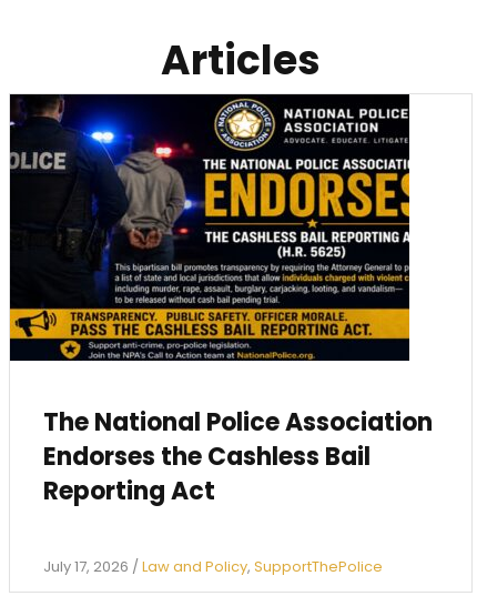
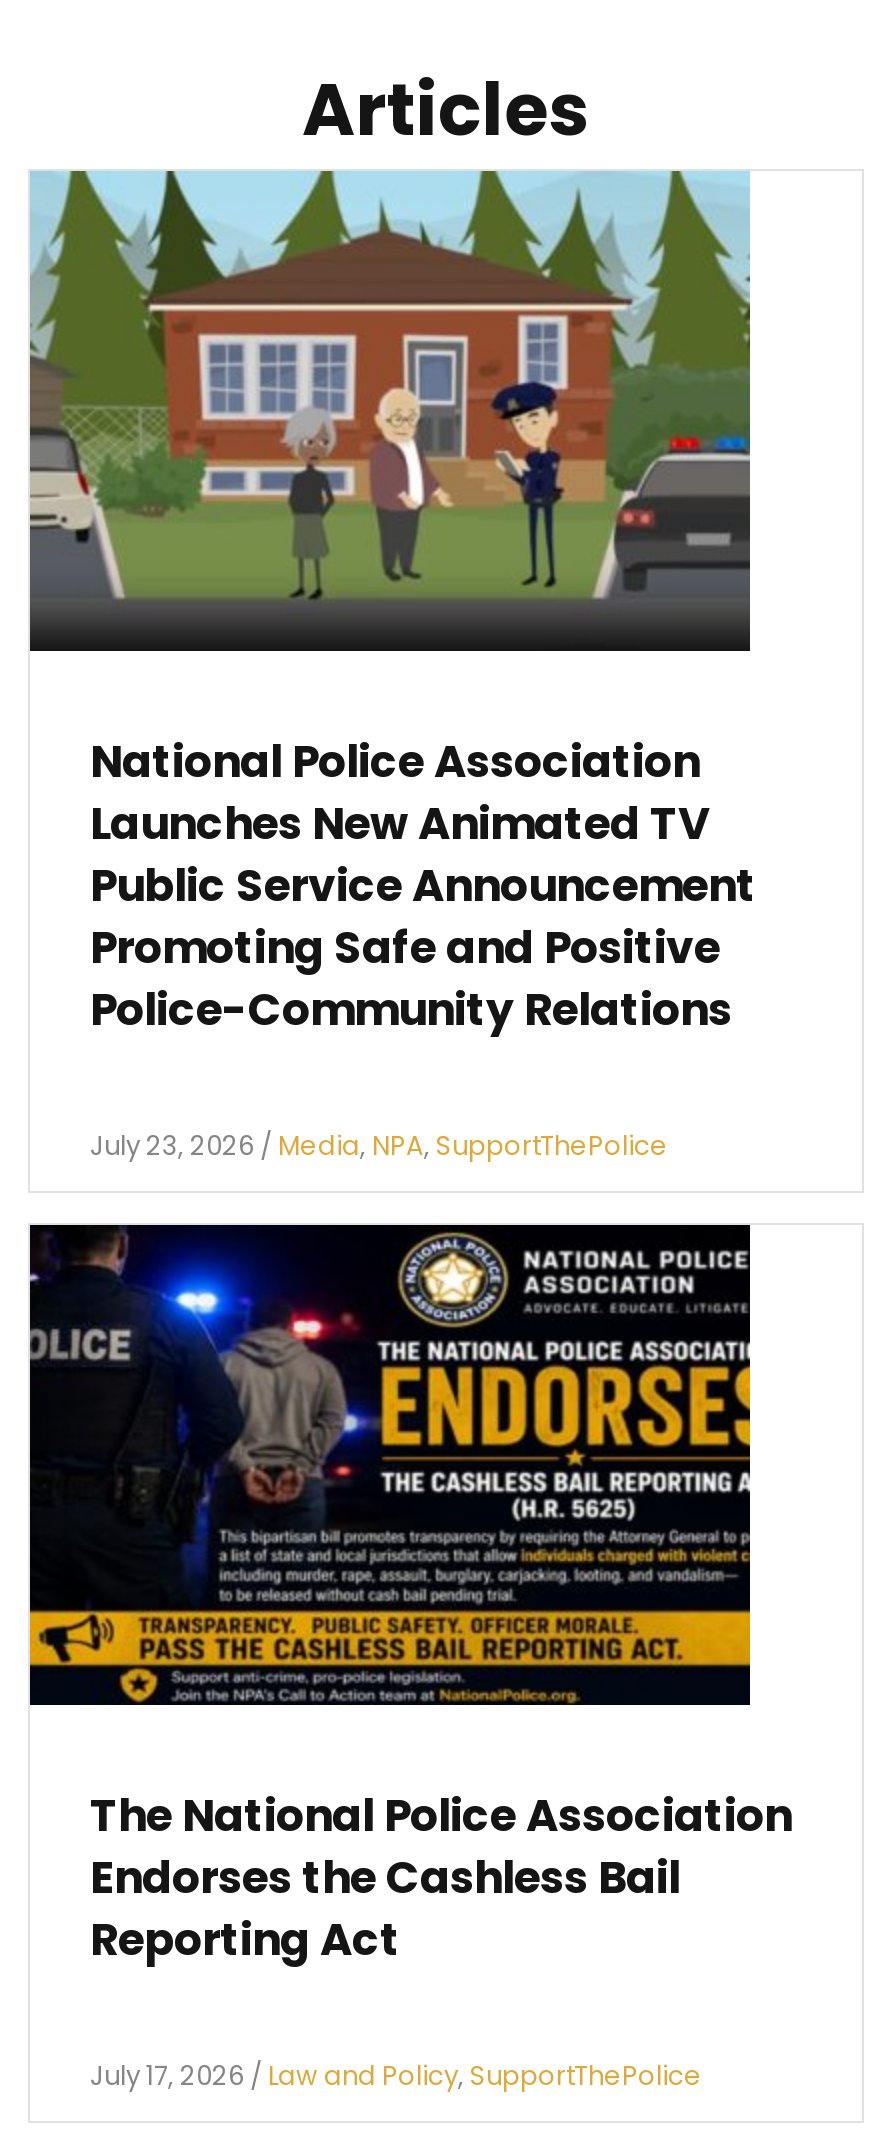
none -> [28,169,752,649] [image]
none -> [90,731,756,1165] National Police Association | Launches New Animated TV | Public Service Announcement | Promoting Safe and Positive | Police-Community Relations | July 23, 2026 / Media, NPA, SupportThePolice

